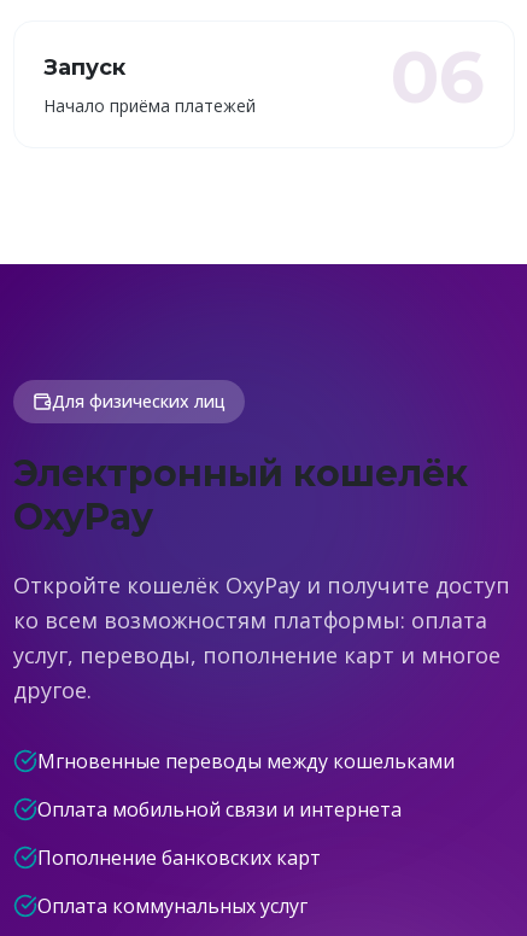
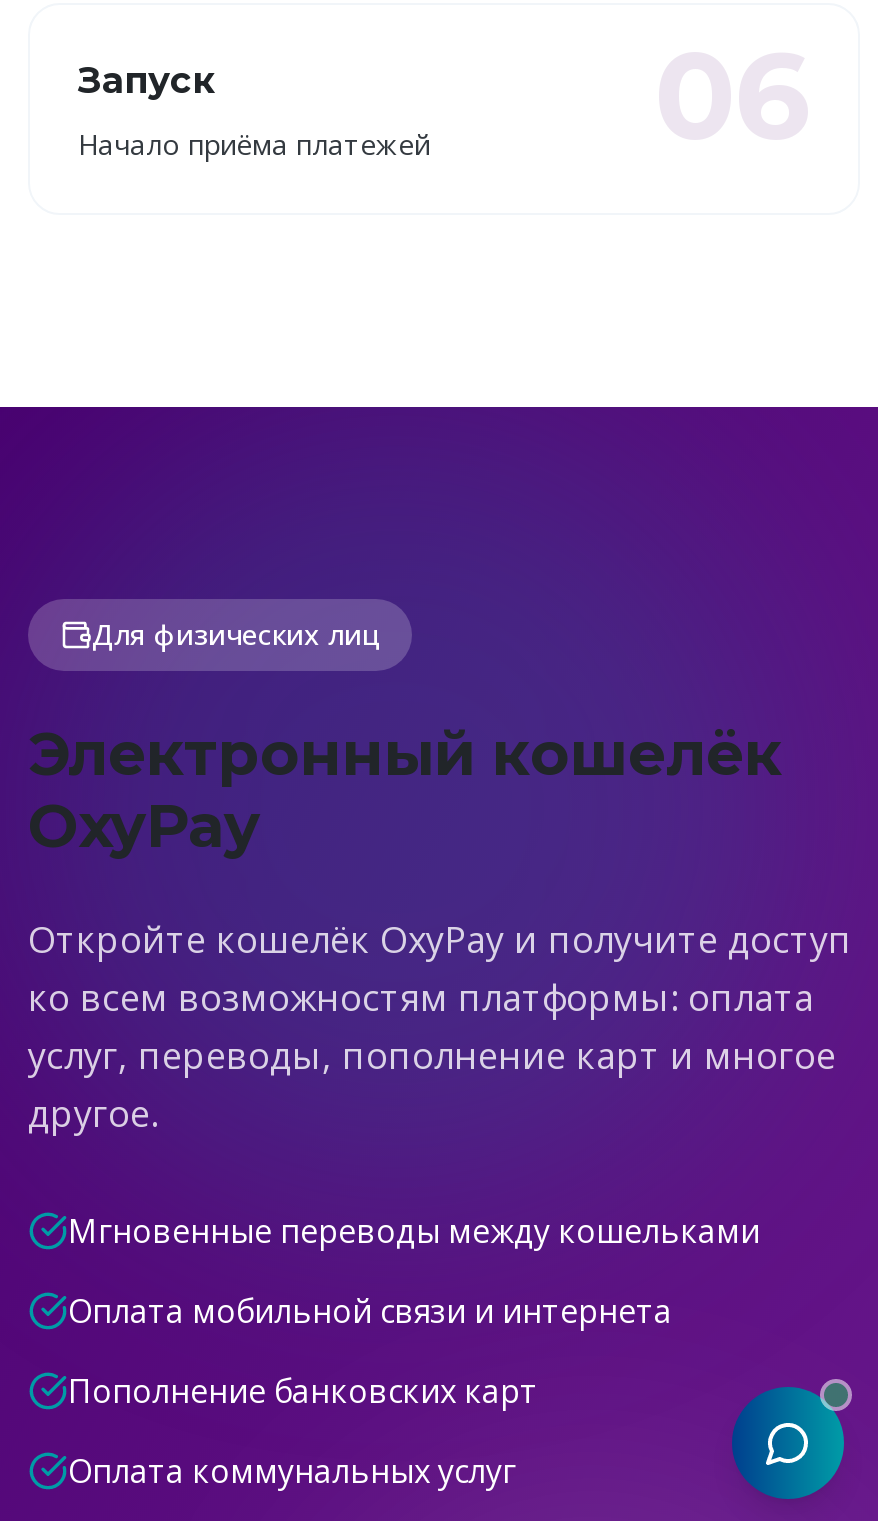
none -> [730,1377,854,1501] [image]

